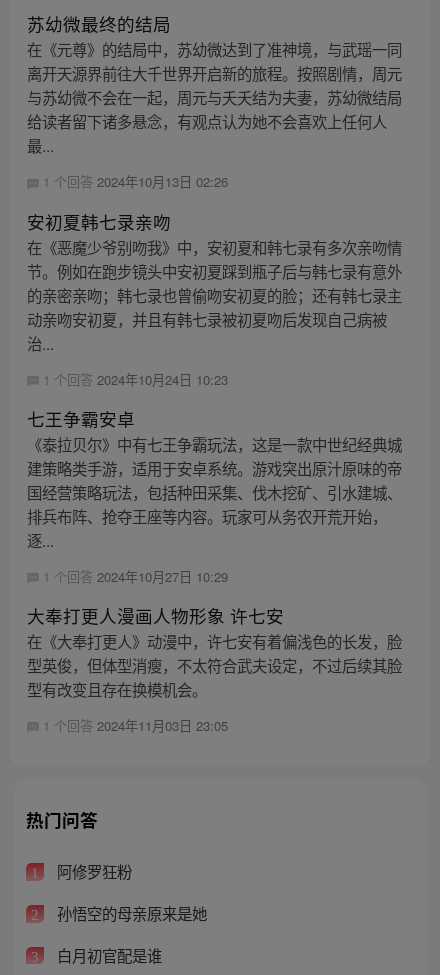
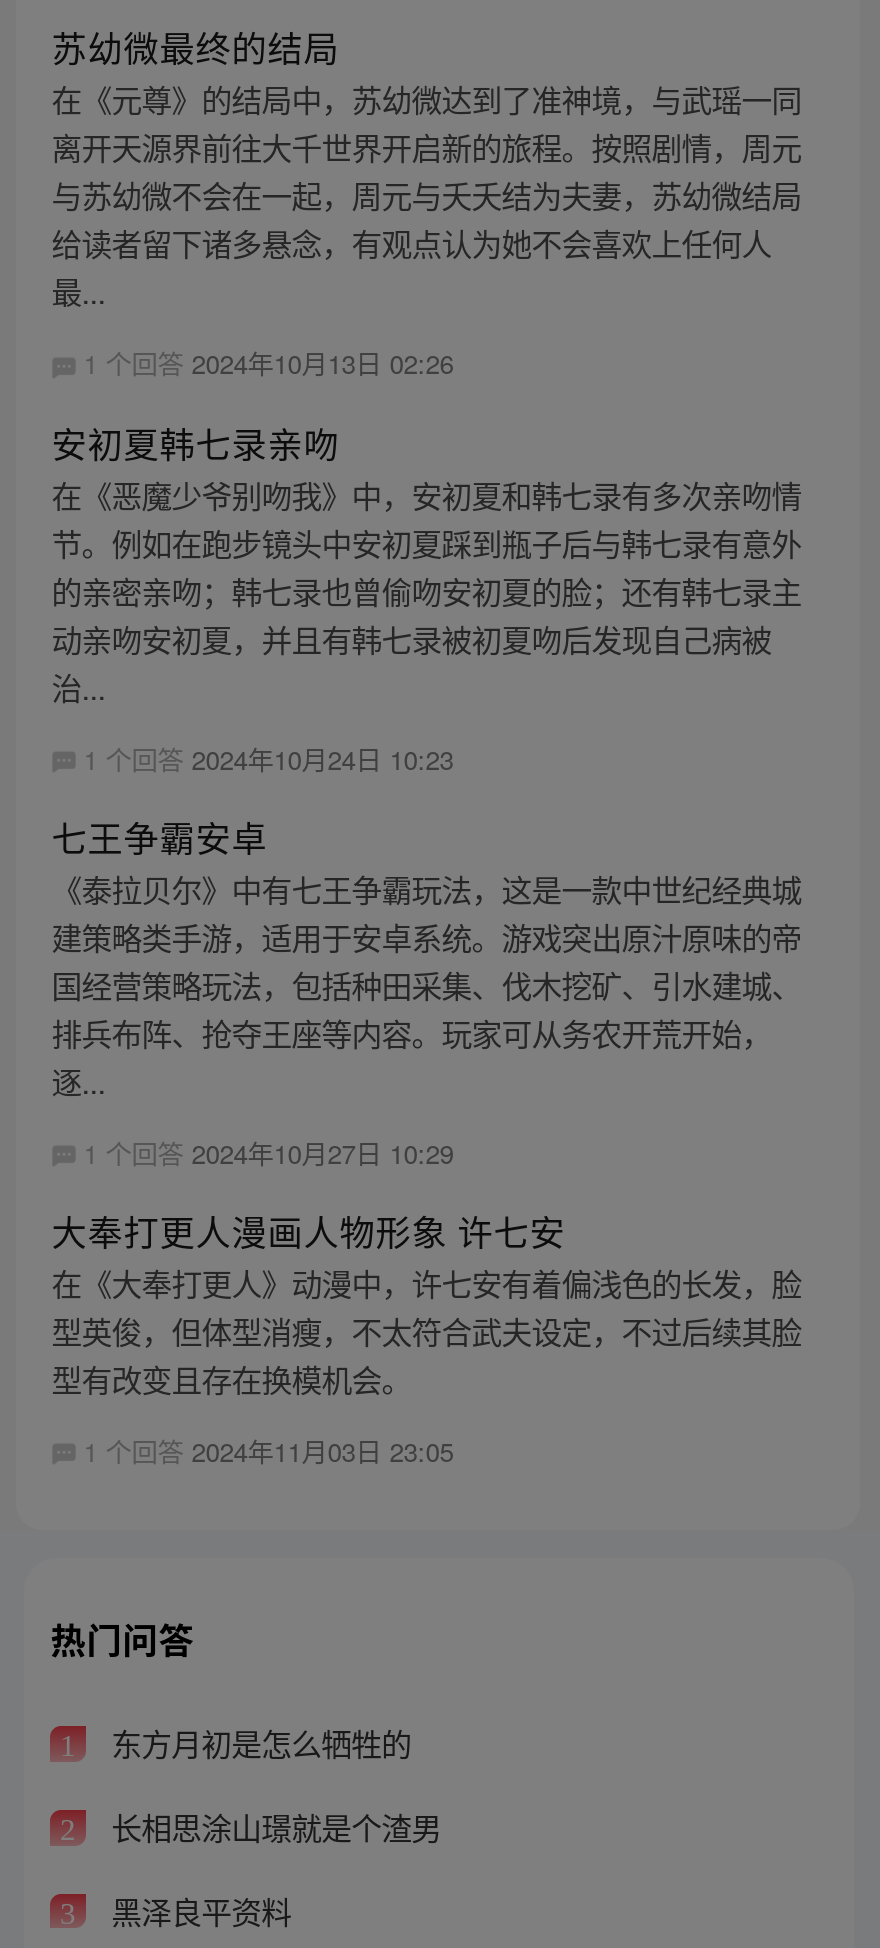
[53,860,132,882] 阿修罗狂粉 -> [103,1721,411,1765] 东方月初是怎么牺牲的
[53,902,207,924] 孙悟空的母亲原来是她 -> [103,1804,441,1848] 长相思涂山璟就是个渣男
[53,944,162,966] 白月初官配是谁 -> [103,1887,291,1931] 黑泽良平资料

